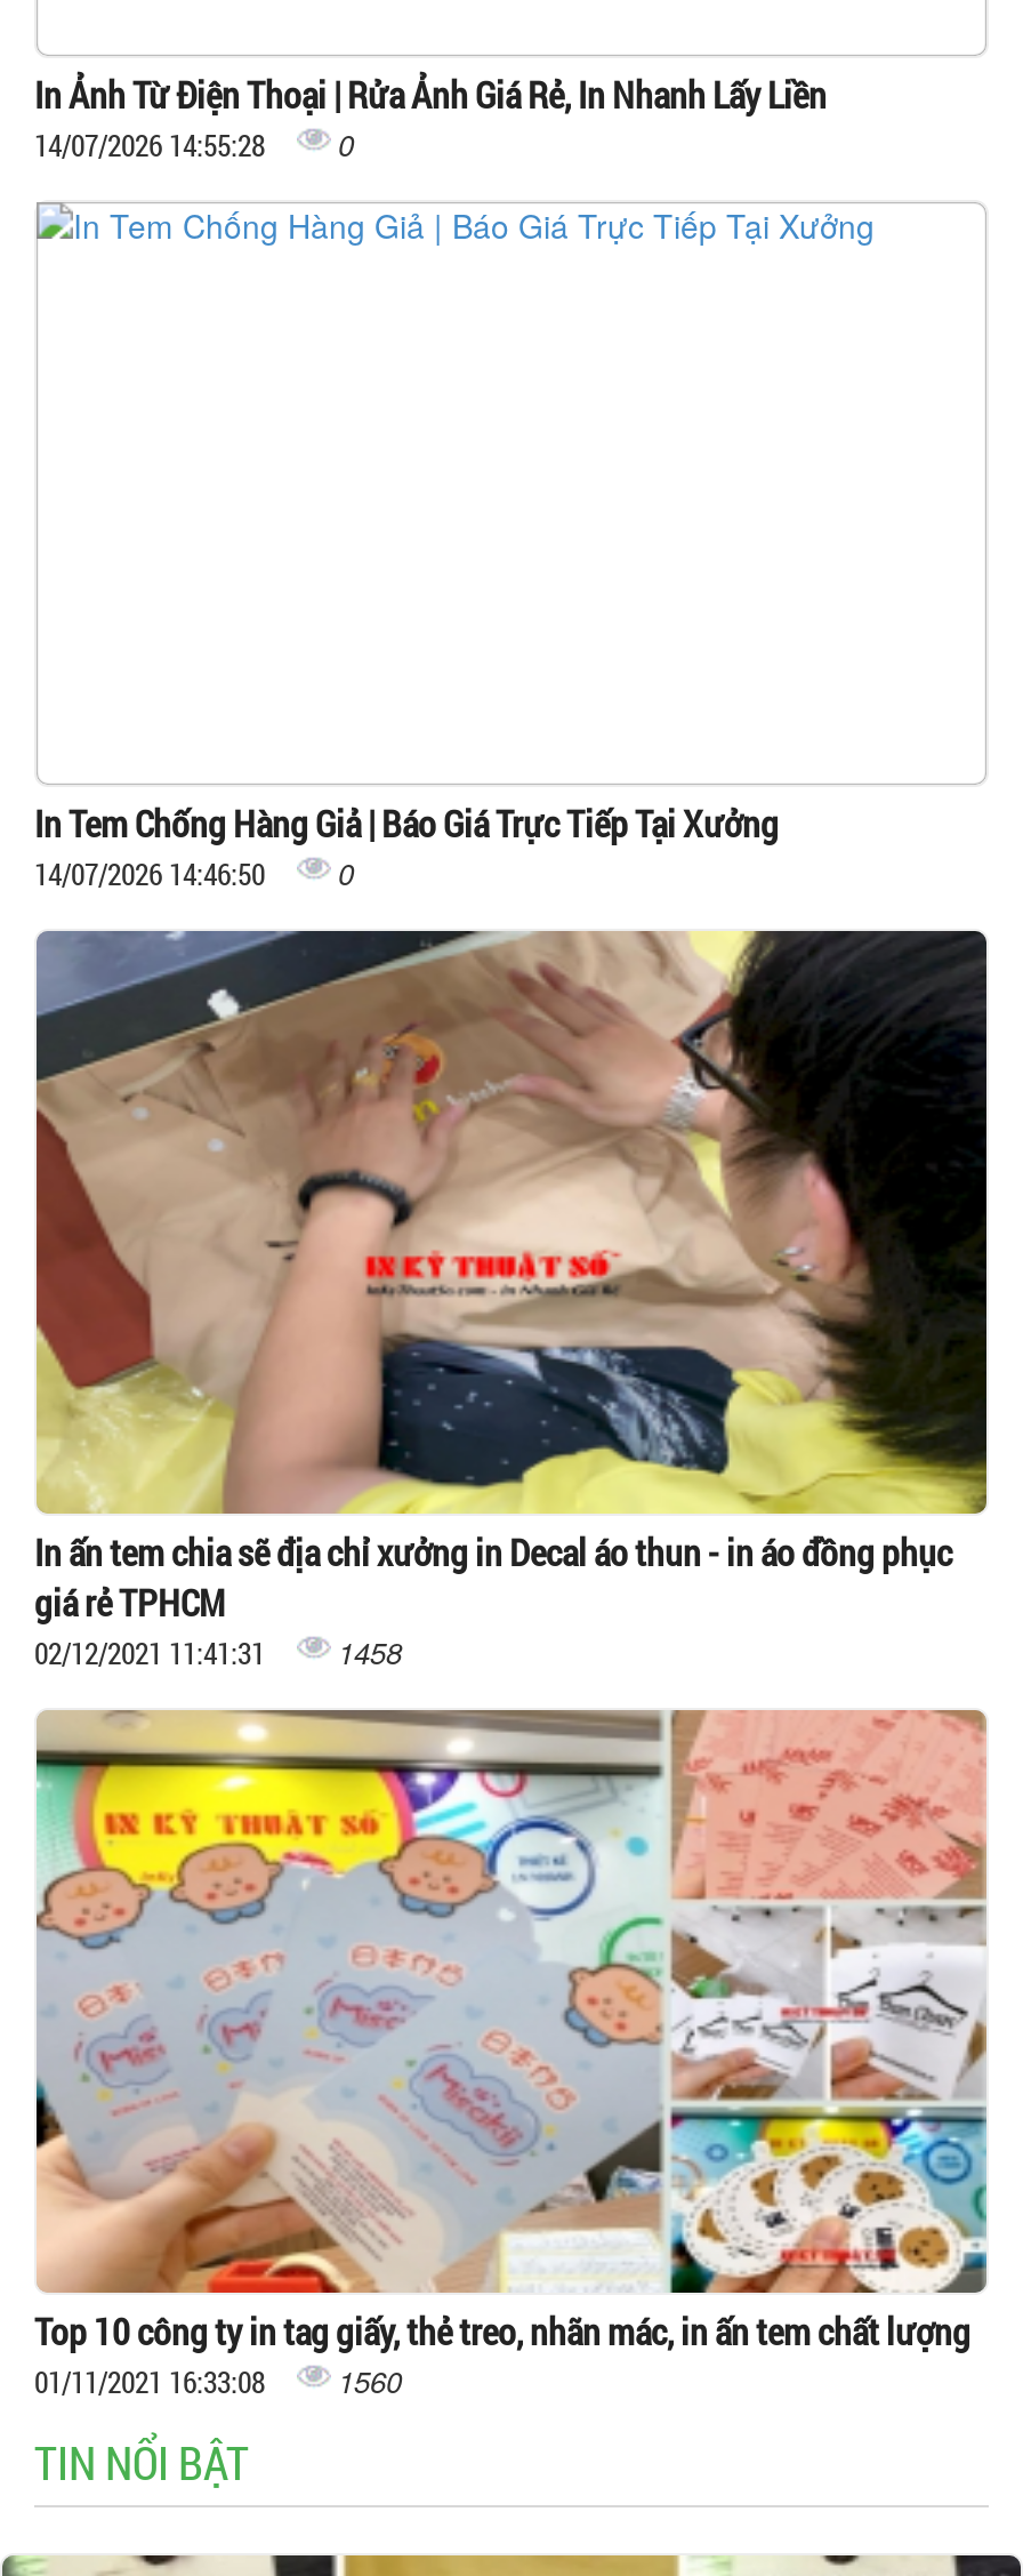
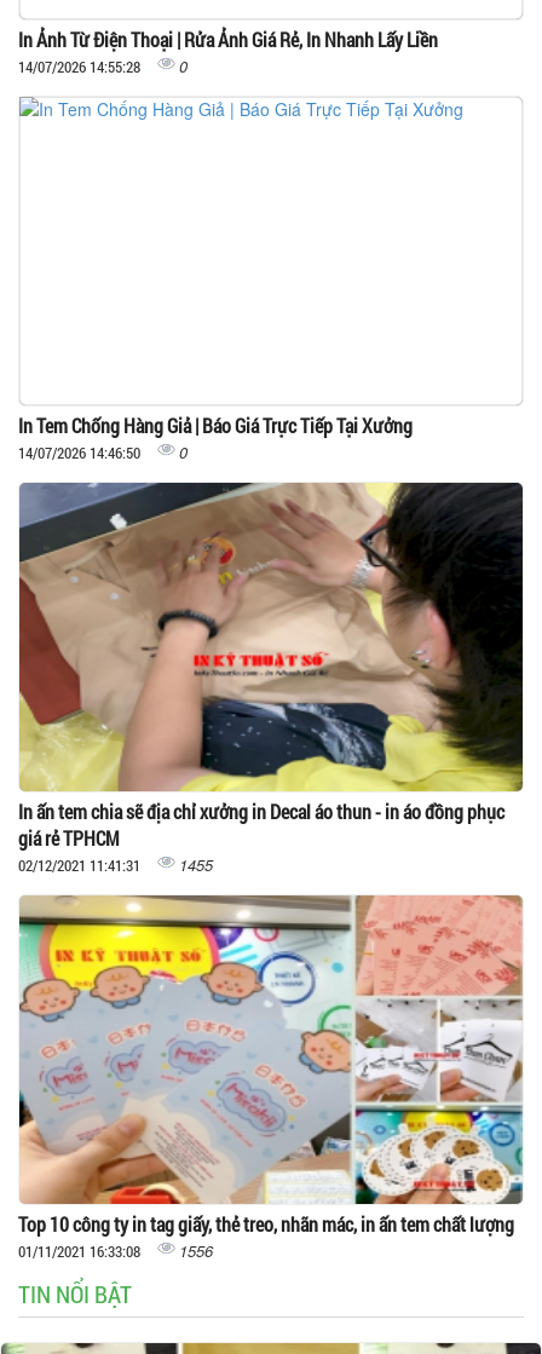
[34,1629,402,1673] 02/12/2021 11:41:31 1458 -> [18,853,213,876] 02/12/2021 11:41:31 1455
[34,2358,402,2402] 01/11/2021 16:33:08 1560 -> [18,1239,213,1262] 01/11/2021 16:33:08 1556

